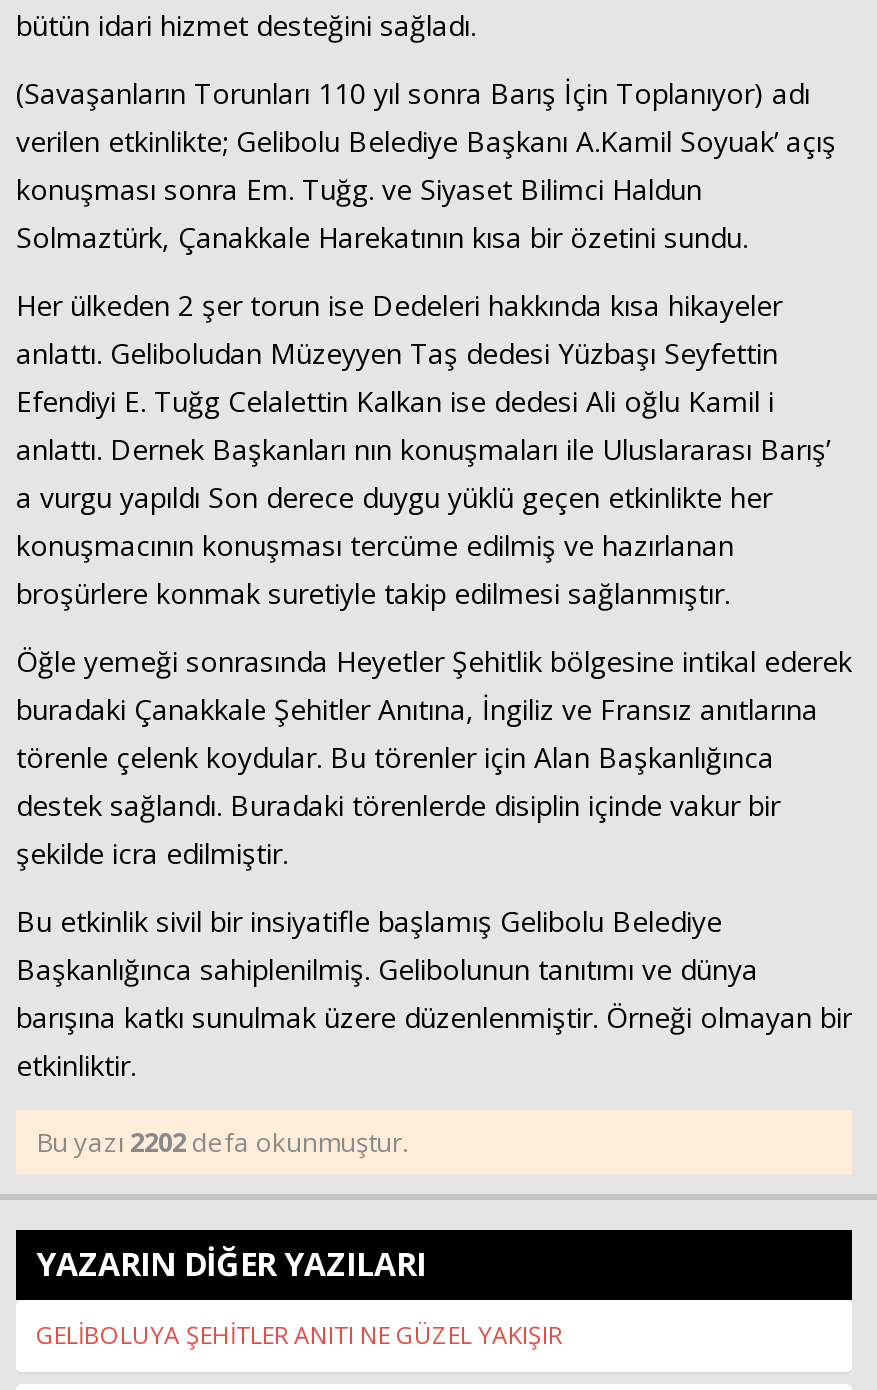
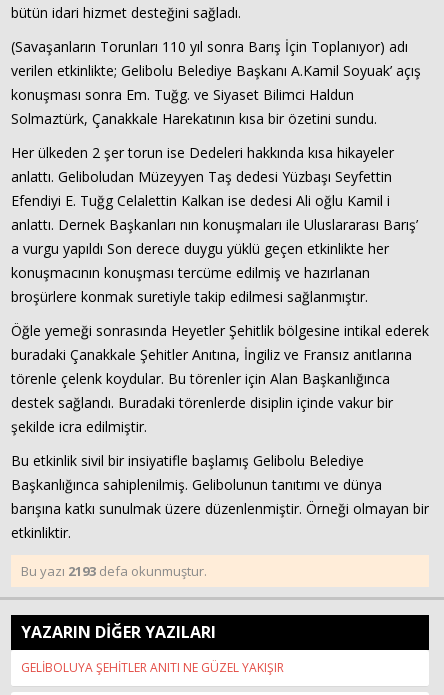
[36,1124,408,1160] Bu yazı 2202 defa okunmuştur. -> [21,562,207,580] Bu yazı 2193 defa okunmuştur.

